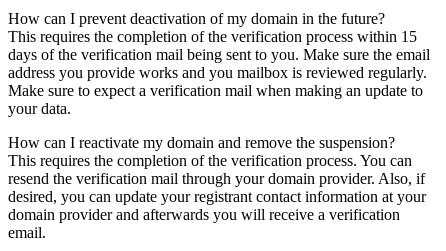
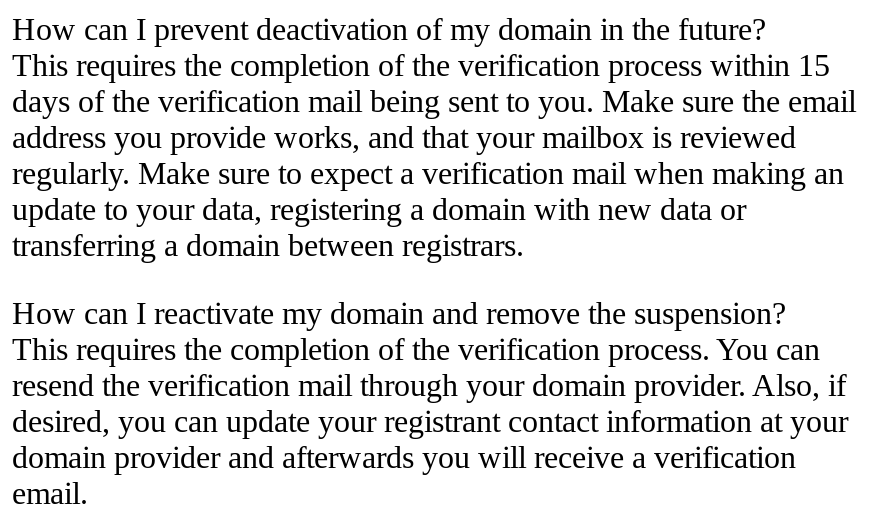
[8,64,427,117] address you provide works and you mailbox is reviewed regularly. | Make sure to expect a verification mail when making an update to | your data. -> [12,120,844,262] address you provide works, and that your mailbox is reviewed | regularly. Make sure to expect a verification mail when making an | update to your data, registering a domain with new data or | transferring a domain between registrars.

